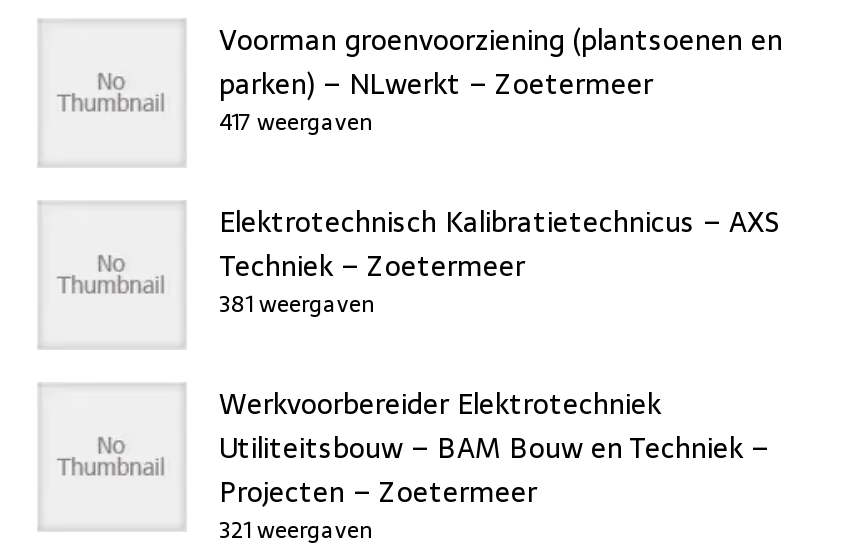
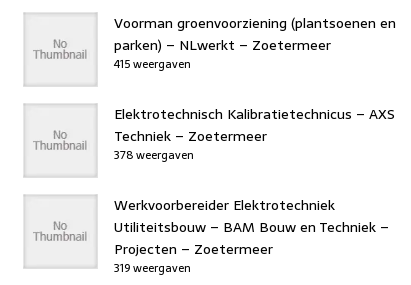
[219,104,373,140] 417 weergaven -> [114,55,191,73] 415 weergaven
[219,286,375,322] 381 weergaven -> [114,146,194,164] 378 weergaven
[219,512,373,548] 321 weergaven -> [114,259,191,277] 319 weergaven

